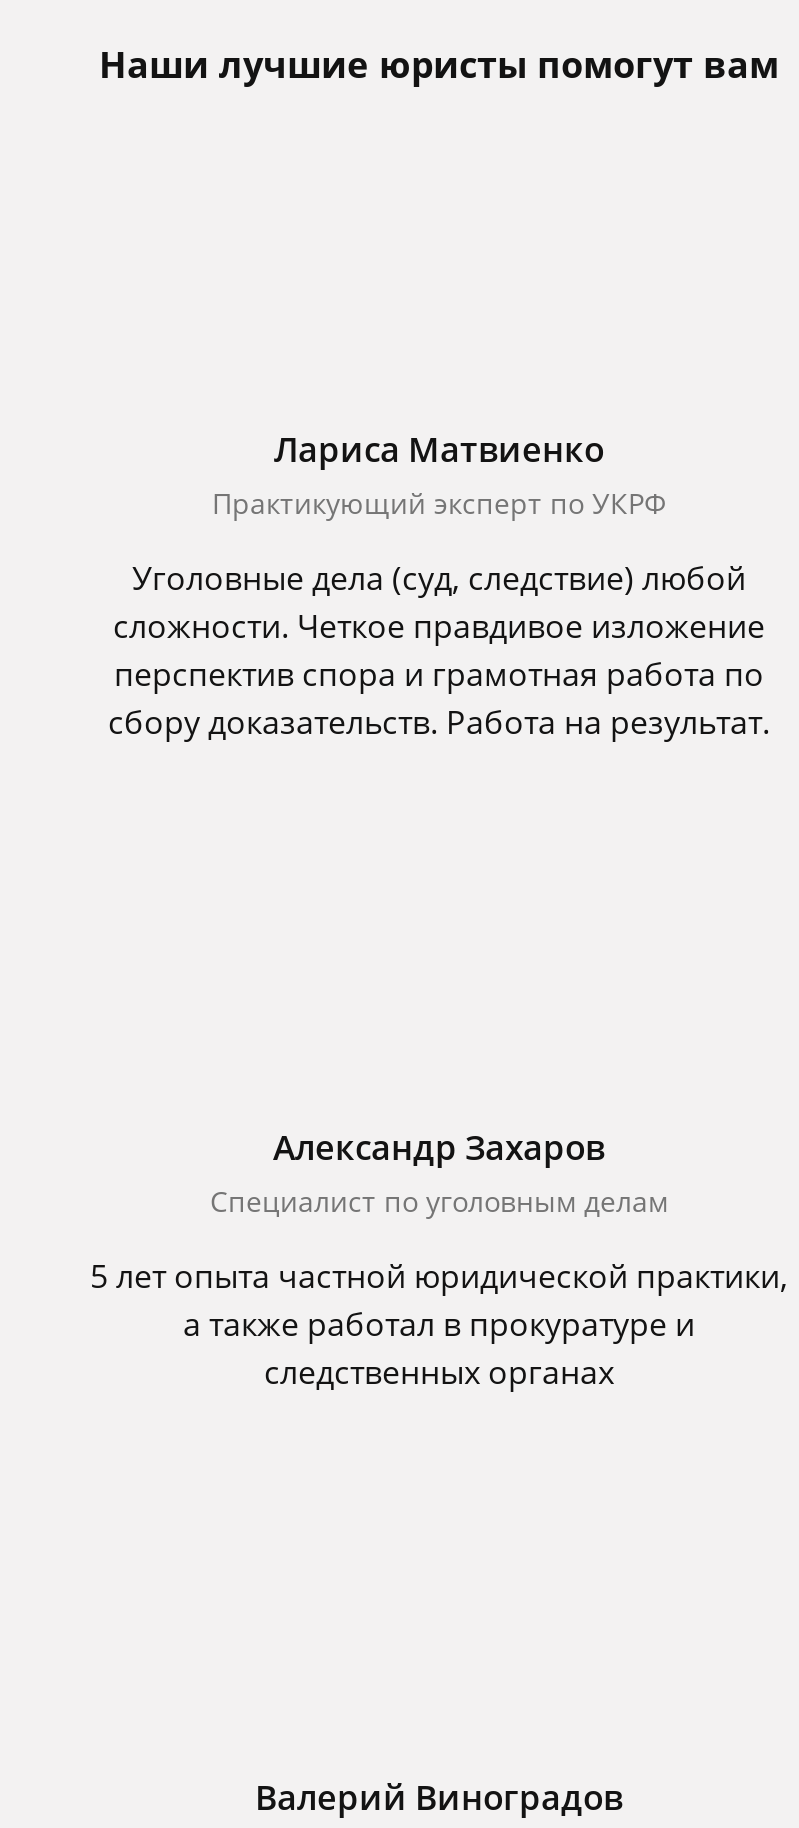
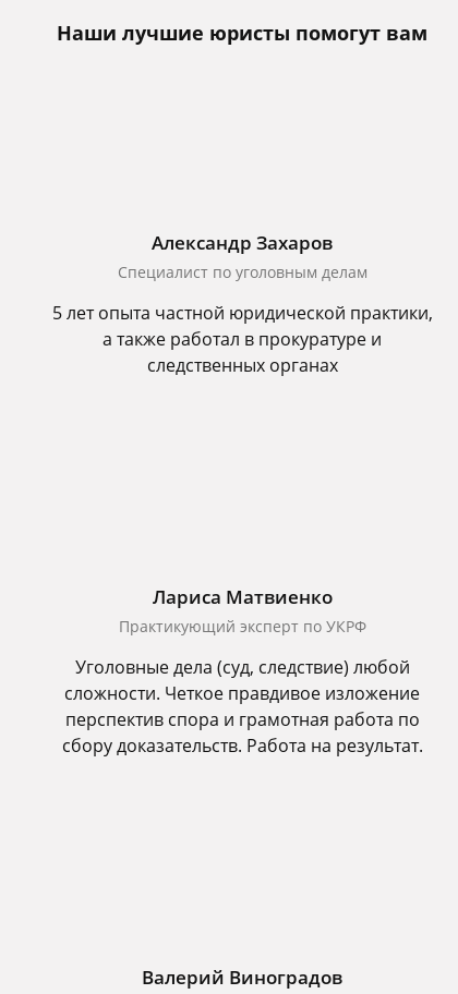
moved [108,426,770,744] -> [62,584,423,757]: Лариса Матвиенко | Практикующий эксперт по УКРФ | Уголовные дела (суд, следствие) любой | сложности. Четкое правдивое изложение | перспектив спора и грамотная работа по | сбору доказательств. Работа на результат.
moved [90,1124,788,1394] -> [52,230,432,377]: Александр Захаров | Специалист по уголовным делам | 5 лет опыта частной юридической практики, | а также работал в прокуратуре и | следственных органах

